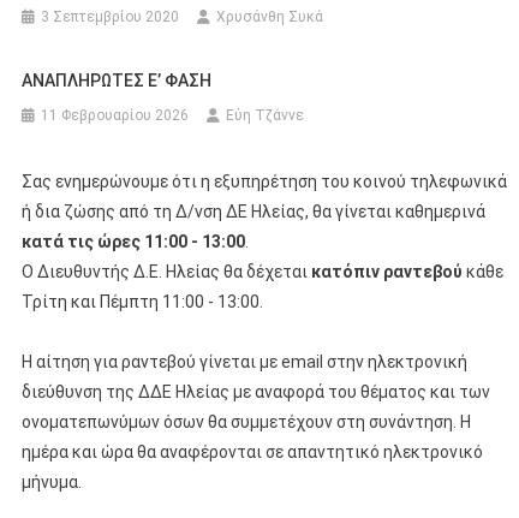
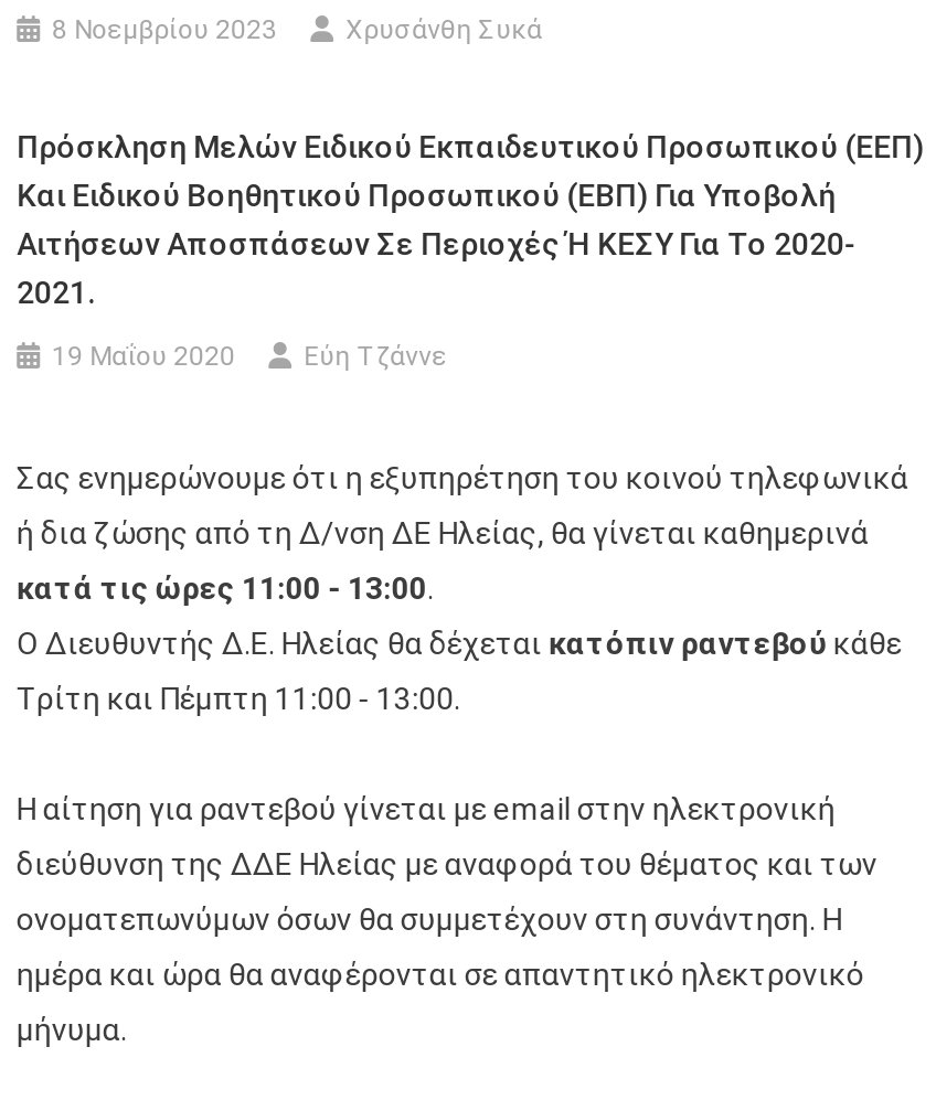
[41,8,179,25] 3 Σεπτεμβρίου 2020 -> [52,14,277,45] 8 Νοεμβρίου 2023
[22,71,212,90] ΑΝΑΠΛΗΡΩΤΕΣ Ε’ ΦΑΣΗ -> [17,129,924,310] Πρόσκληση Μελών Ειδικού Εκπαιδευτικού Προσωπικού (ΕΕΠ) | Και Ειδικού Βοηθητικού Προσωπικού (ΕΒΠ) Για Υποβολή | Αιτήσεων Αποσπάσεων Σε Περιοχές Ή ΚΕΣΥ Για Το 2020- | 2021.
[41,107,189,124] 11 Φεβρουαρίου 2026 -> [52,341,235,372] 19 Μαΐου 2020

